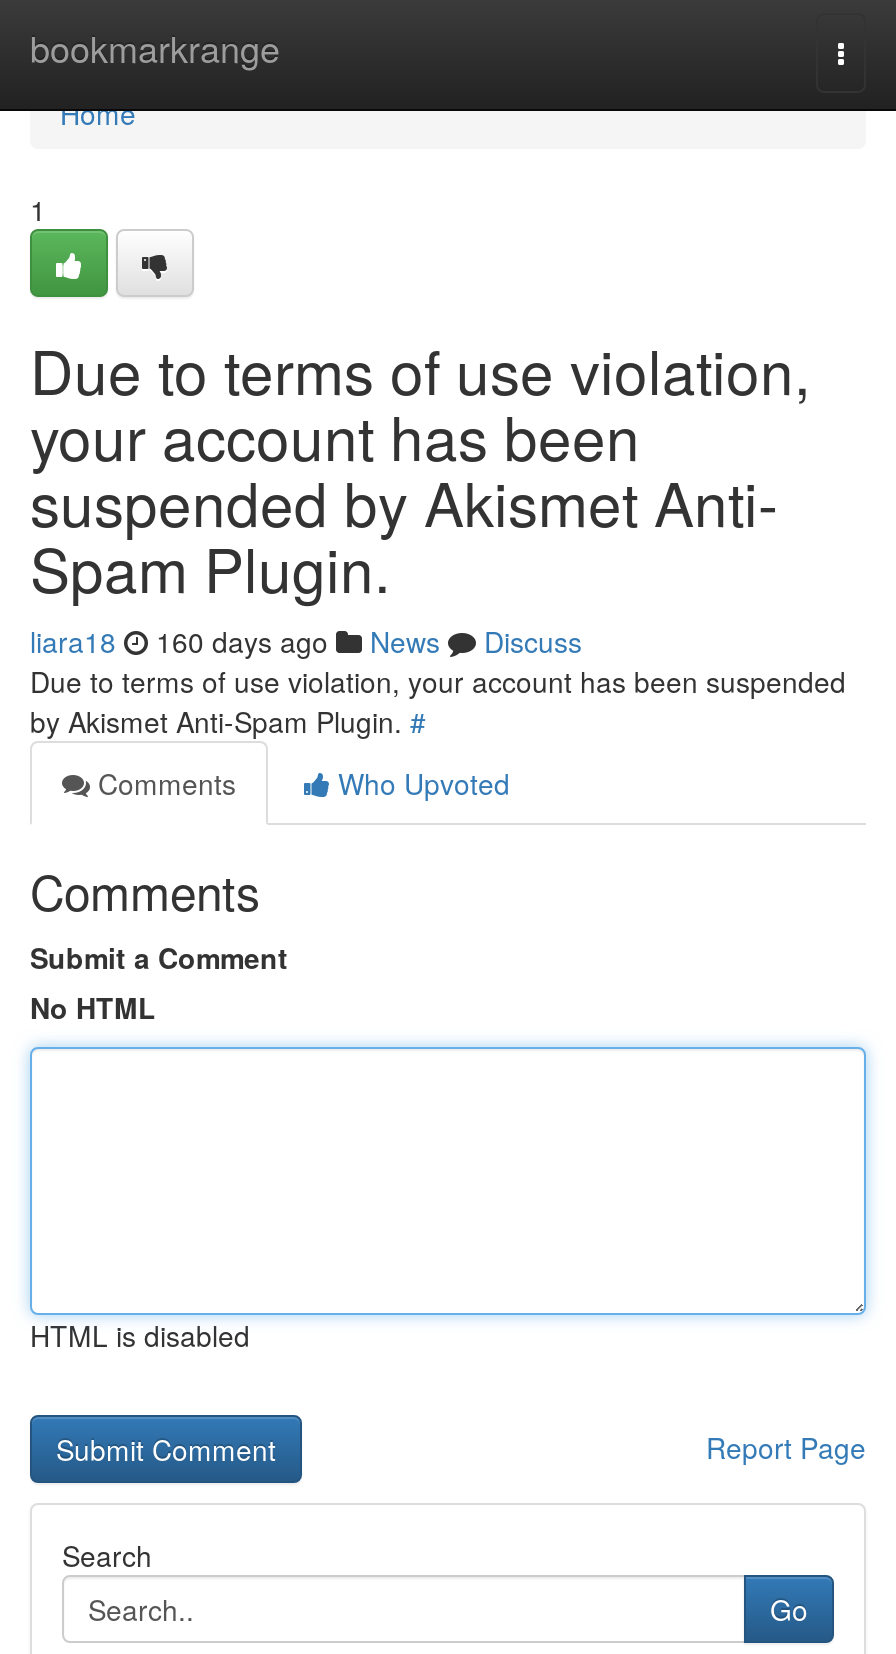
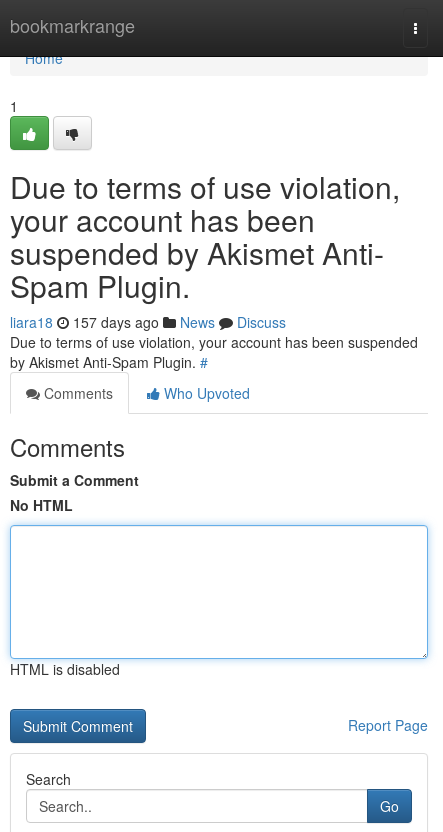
[30,621,582,661] liara18 160 days ago News Discuss -> [10,312,286,332] liara18 157 days ago News Discuss

